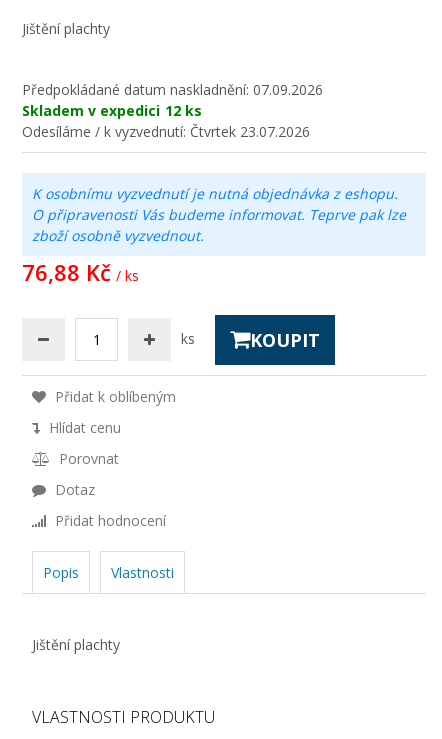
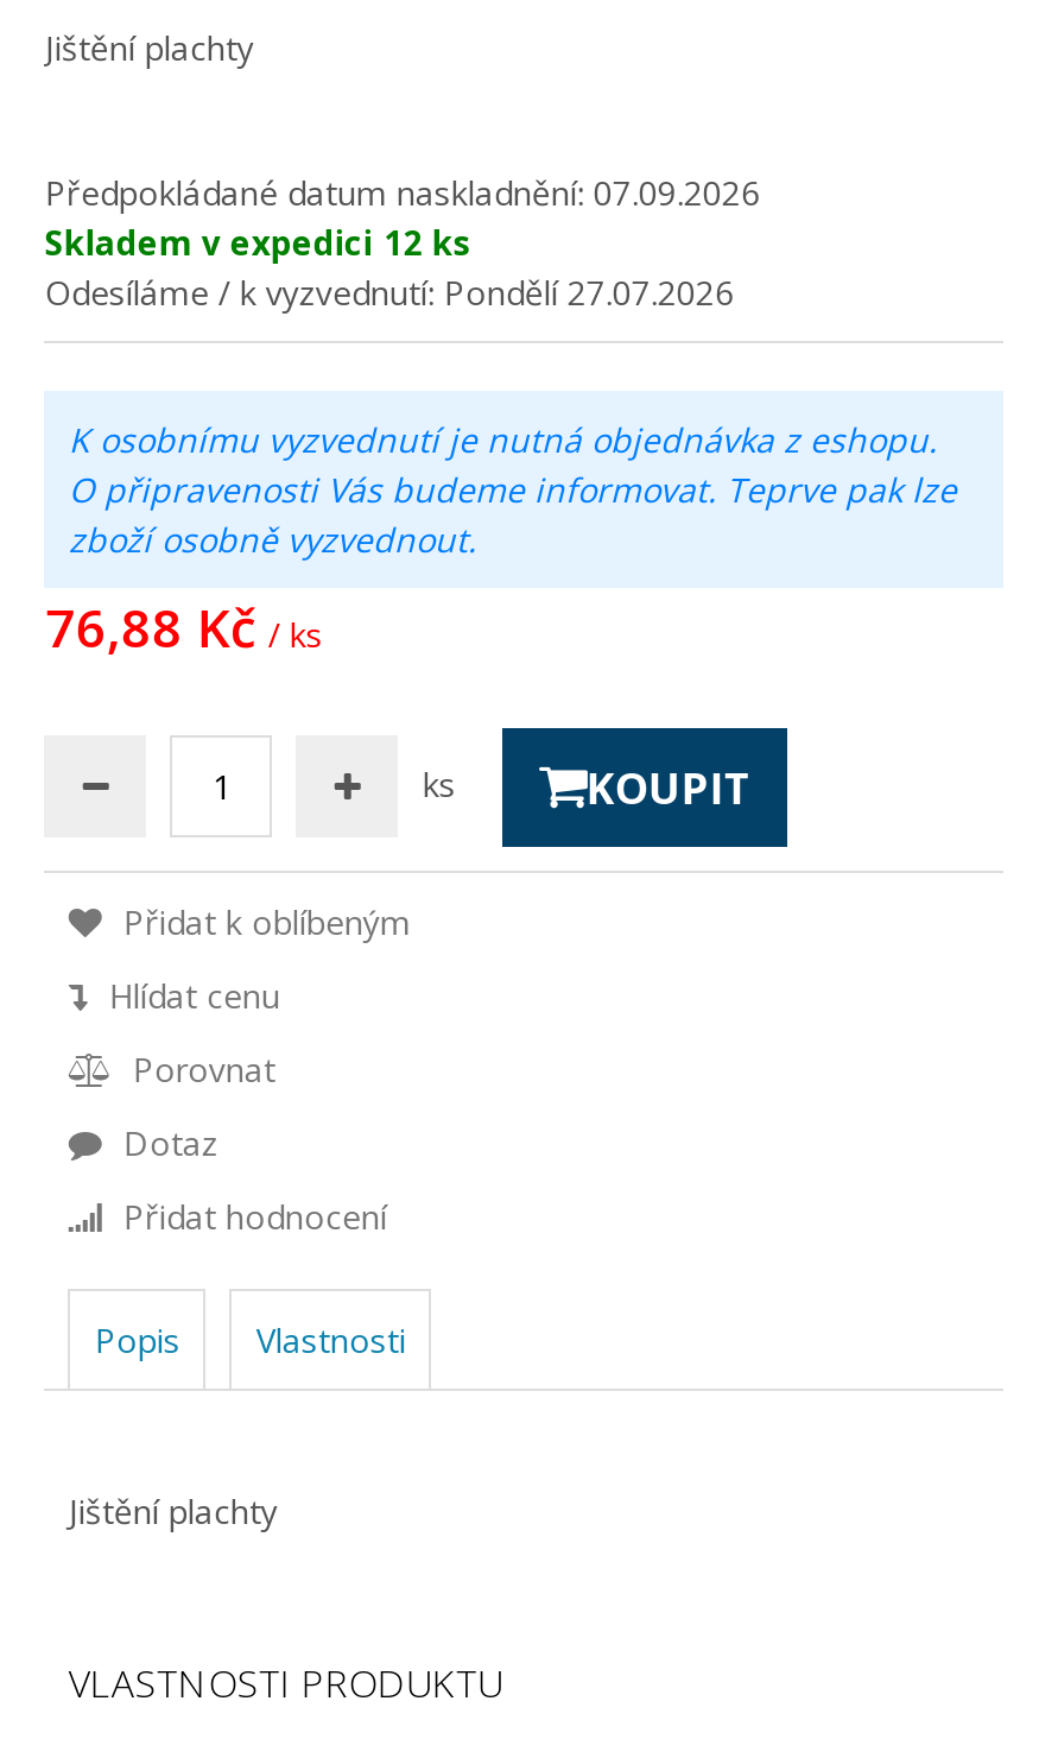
[22,122,310,141] Odesíláme / k vyzvednutí: Čtvrtek 23.07.2026 -> [45,270,734,315] Odesíláme / k vyzvednutí: Pondělí 27.07.2026

